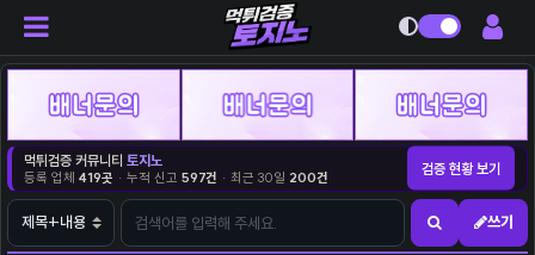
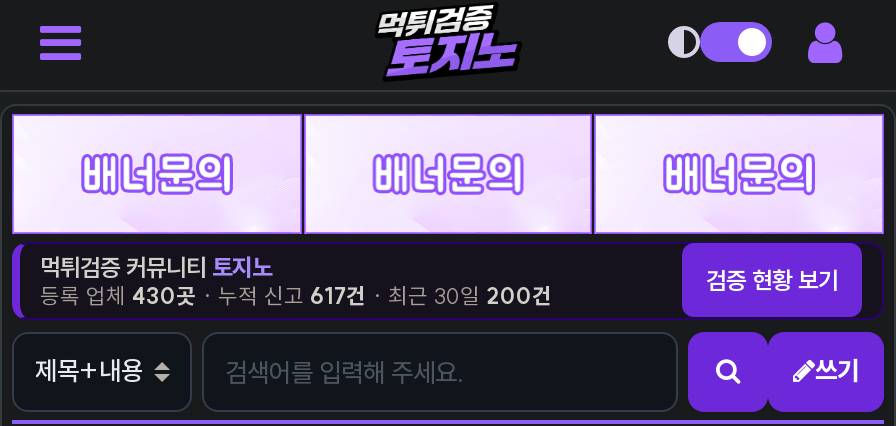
[24,169,328,186] 등록 업체 419곳 · 누적 신고 597건 · 최근 30일 200건 -> [40,282,552,310] 등록 업체 430곳 · 누적 신고 617건 · 최근 30일 200건

